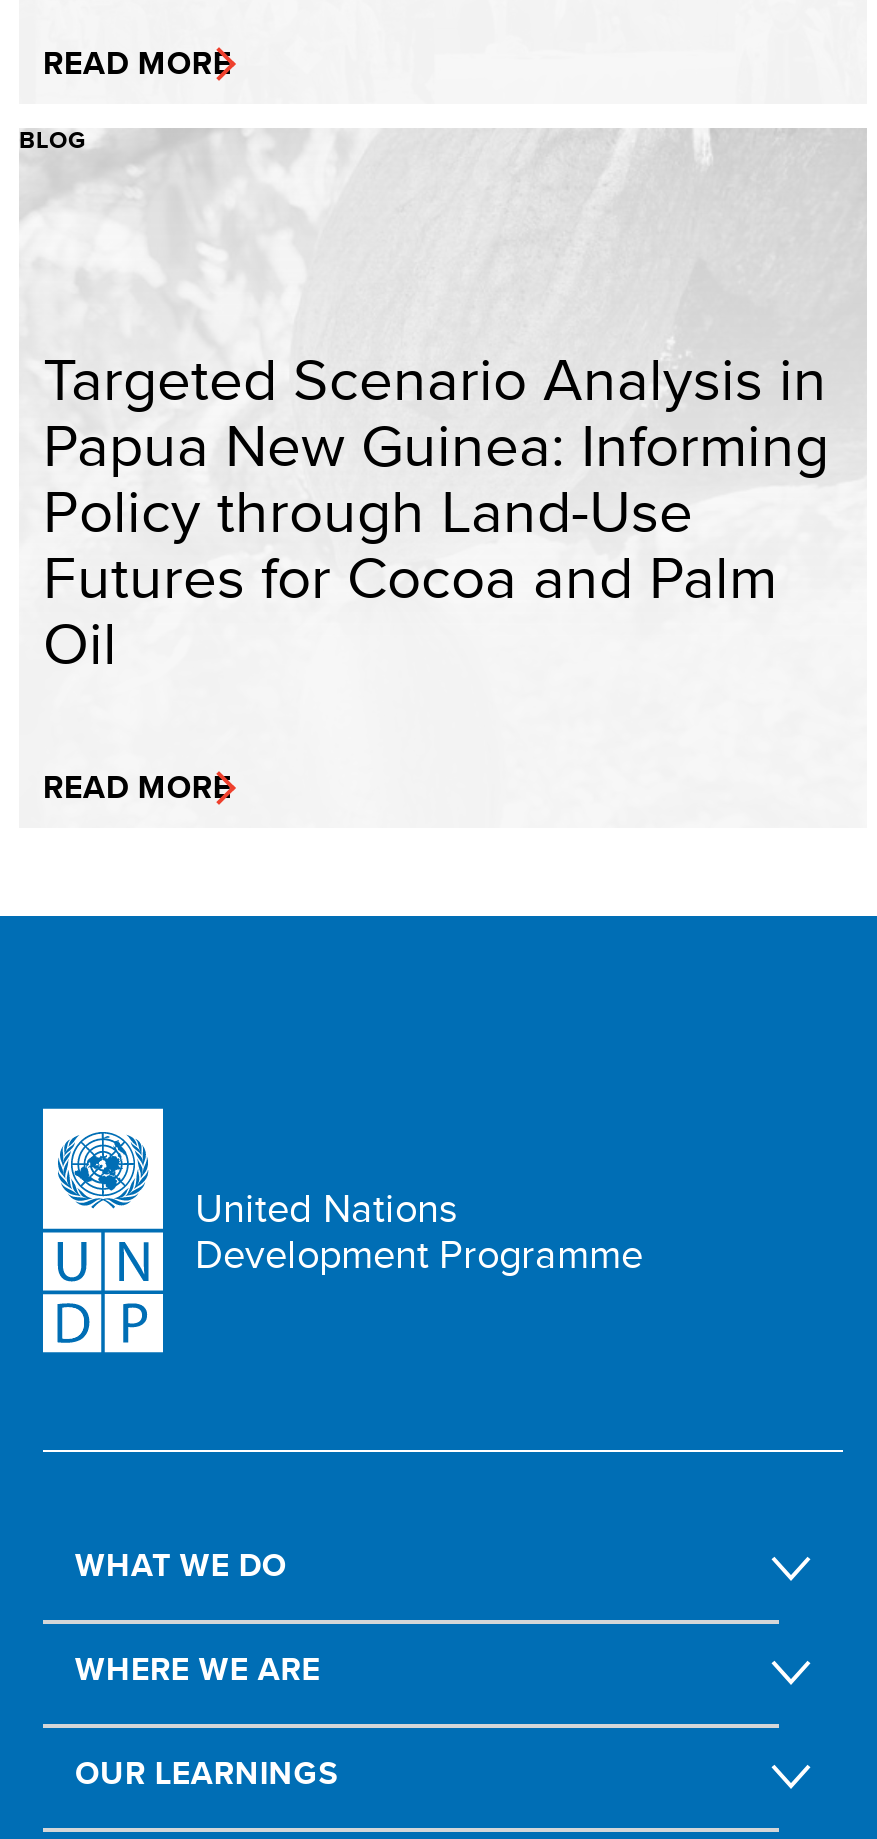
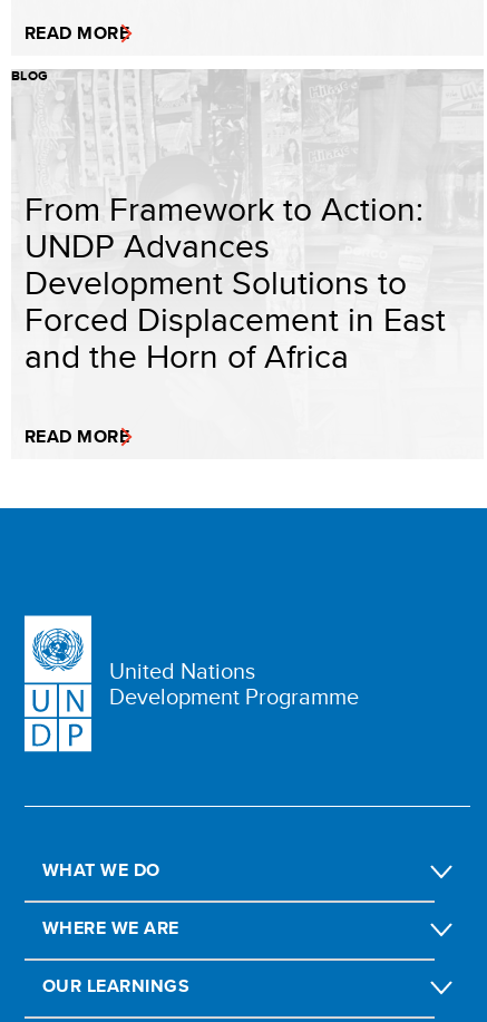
[43,335,829,683] Targeted Scenario Analysis in | Papua New Guinea: Informing | Policy through Land-Use | Futures for Cocoa and Palm | Oil -> [25,184,446,378] From Framework to Action: | UNDP Advances | Development Solutions to | Forced Displacement in East | and the Horn of Africa

